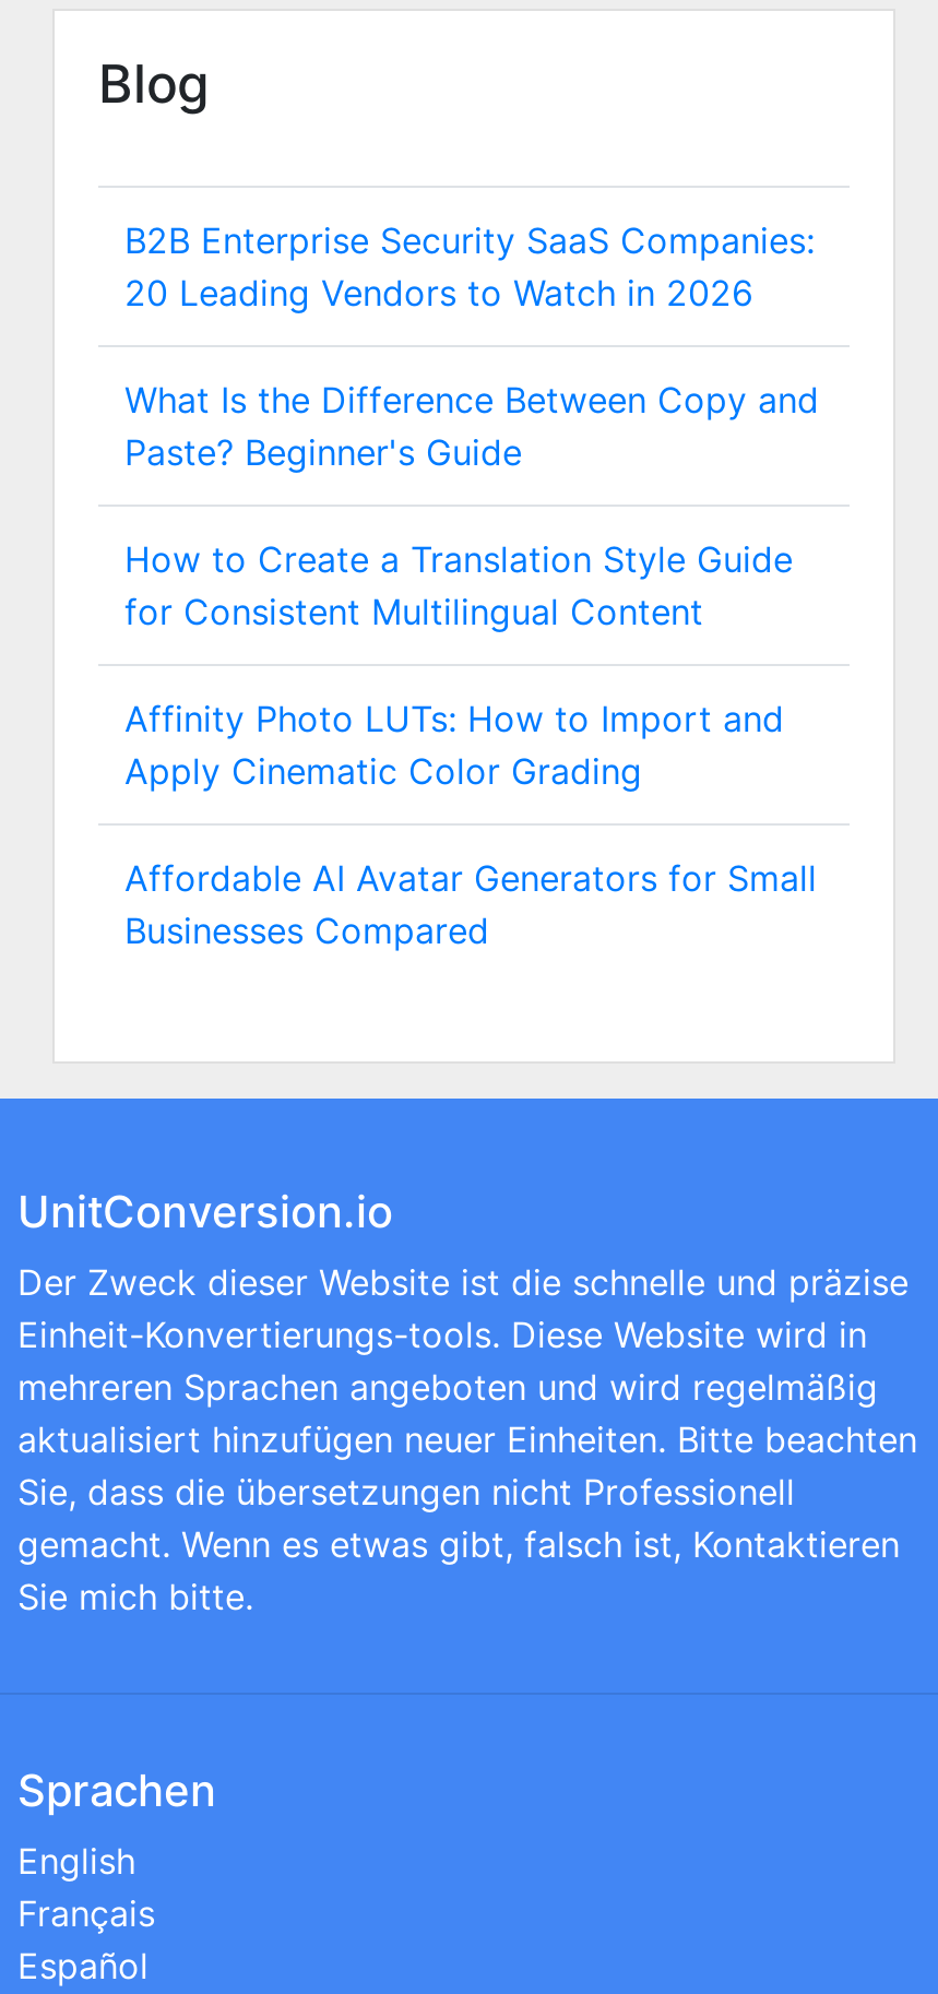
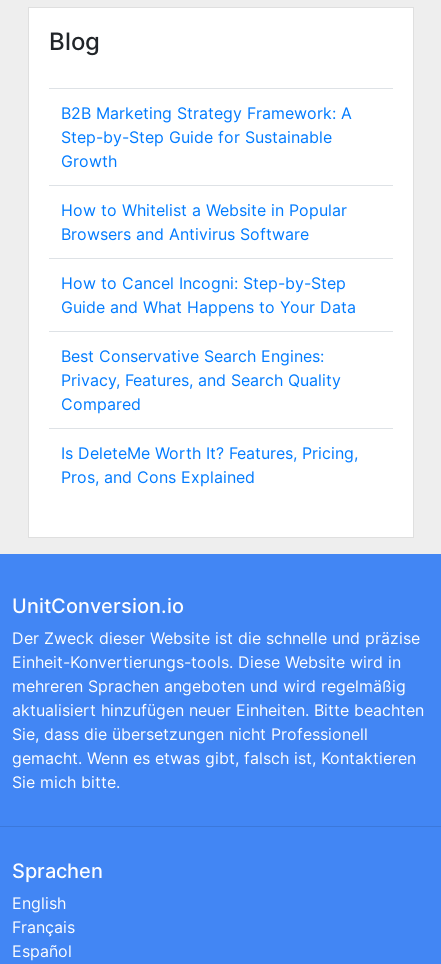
[124,218,815,314] B2B Enterprise Security SaaS Companies: | 20 Leading Vendors to Watch in 2026 -> [61,103,352,171] B2B Marketing Strategy Framework: A | Step-by-Step Guide for Sustainable | Growth
[124,378,819,474] What Is the Difference Between Copy and | Paste? Beginner's Guide -> [61,200,347,244] How to Whitelist a Website in Popular | Browsers and Antivirus Software
[124,537,793,633] How to Create a Translation Style Guide | for Consistent Multilingual Content -> [61,273,356,317] How to Cancel Incogni: Step-by-Step | Guide and What Happens to Your Data
[124,697,784,793] Affinity Photo LUTs: How to Import and | Apply Cinematic Color Grading -> [61,346,341,414] Best Conservative Search Engines: | Privacy, Features, and Search Quality | Compared
[124,856,817,952] Affordable AI Avatar Generators for Small | Businesses Compared -> [61,443,358,487] Is DeleteMe Worth It? Features, Pricing, | Pros, and Cons Explained

